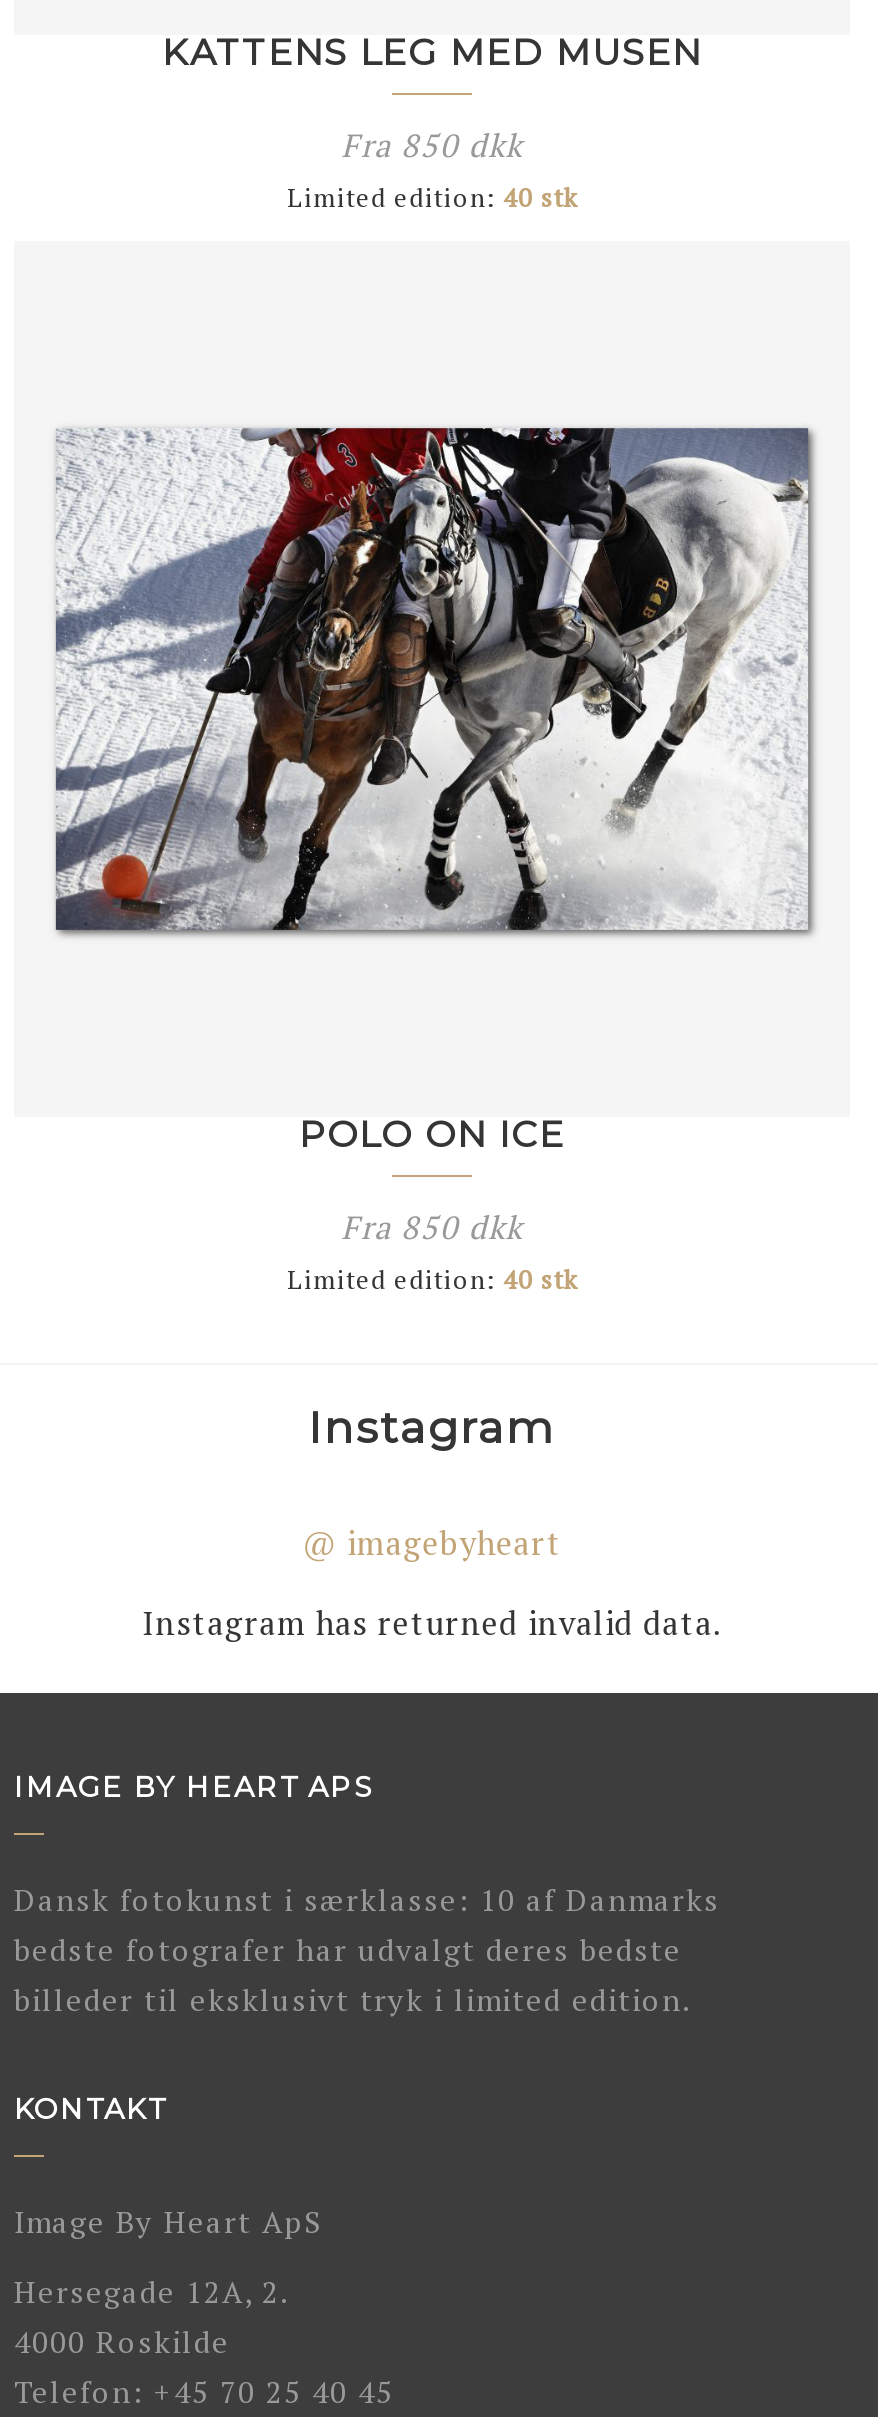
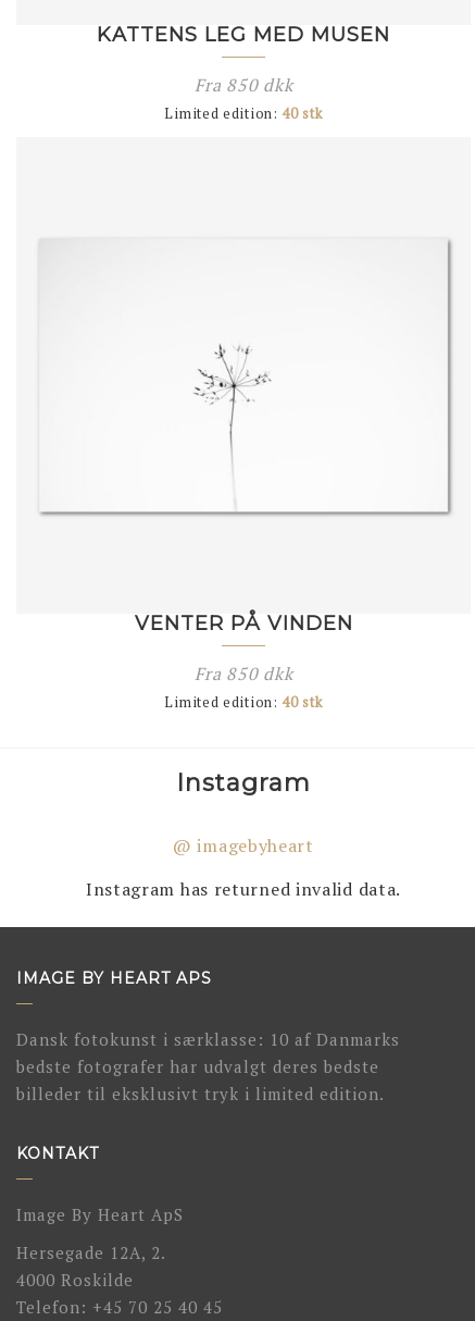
[54,425,810,933] [image] -> none
[299,1113,565,1157] POLO ON ICE -> [134,612,353,635] VENTER PÅ VINDEN

